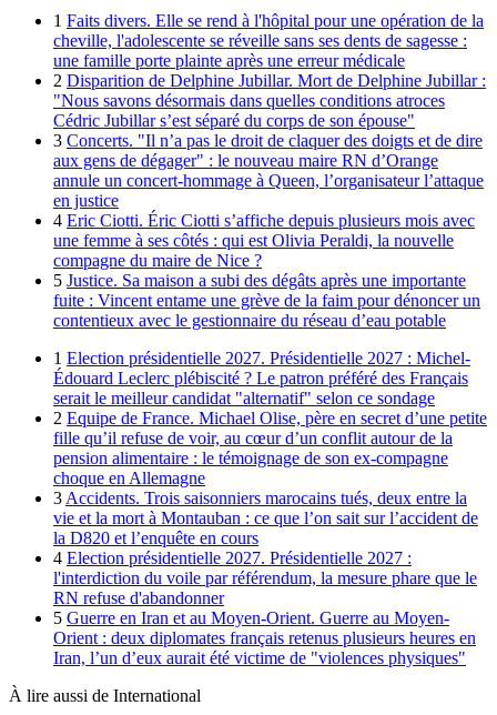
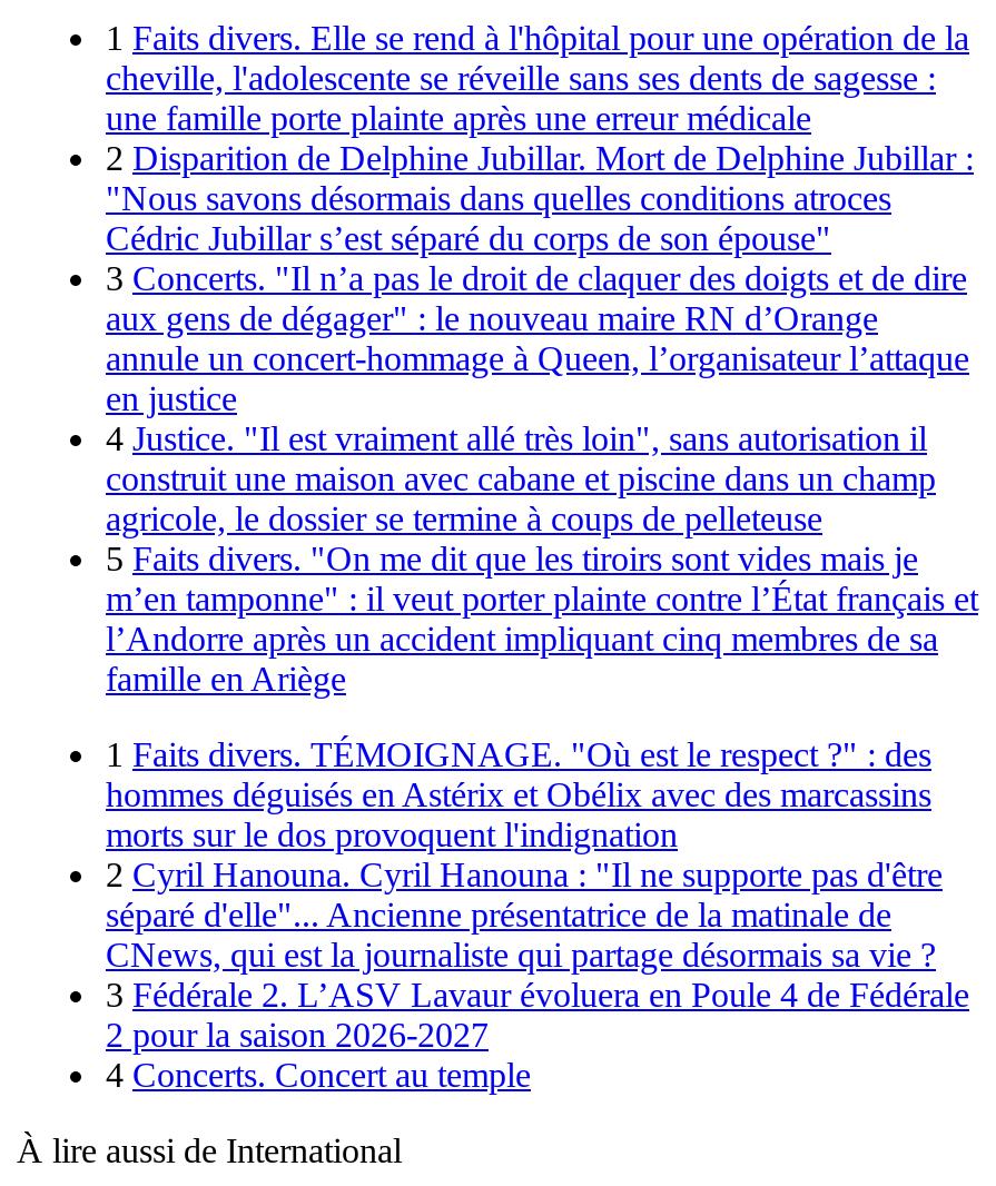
[53,211,480,330] 4 Eric Ciotti. Éric Ciotti s’affiche depuis plusieurs mois avec | une femme à ses côtés : qui est Olivia Peraldi, la nouvelle | compagne du maire de Nice ? | 5 Justice. Sa maison a subi des dégâts après une importante | fuite : Vincent entame une grève de la faim pour dénoncer un | contentieux avec le gestionnaire du réseau d’eau potable -> [106,420,978,698] 4 Justice. "Il est vraiment allé très loin", sans autorisation il | construit une maison avec cabane et piscine dans un champ | agricole, le dossier se termine à coups de pelleteuse | 5 Faits divers. "On me dit que les tiroirs sont vides mais je | m’en tamponne" : il veut porter plainte contre l’État français et | l’Andorre après un accident impliquant cinq membres de sa | famille en Ariège
[53,349,487,667] 1 Election présidentielle 2027. Présidentielle 2027 : Michel- | Édouard Leclerc plébiscité ? Le patron préféré des Français | serait le meilleur candidat "alternatif" selon ce sondage | 2 Equipe de France. Michael Olise, père en secret d’une petite | fille qu’il refuse de voir, au cœur d’un conflit autour de la | pension alimentaire : le témoignage de son ex-compagne | choque en Allemagne | 3 Accidents. Trois saisonniers marocains tués, deux entre la | vie et la mort à Montauban : ce que l’on sait sur l’accident de | la D820 et l’enquête en cours | 4 Election présidentielle 2027. Présidentielle 2027 : | l'interdiction du voile par référendum, la mesure phare que le | RN refuse d'abandonner | 5 Guerre en Iran et au Moyen-Orient. Guerre au Moyen- | Orient : deux diplomates français retenus plusieurs heures en | Iran, l’un d’eux aurait été victime de "violences physiques" -> [106,736,969,1094] 1 Faits divers. TÉMOIGNAGE. "Où est le respect ?" : des | hommes déguisés en Astérix et Obélix avec des marcassins | morts sur le dos provoquent l'indignation | 2 Cyril Hanouna. Cyril Hanouna : "Il ne supporte pas d'être | séparé d'elle"... Ancienne présentatrice de la matinale de | CNews, qui est la journaliste qui partage désormais sa vie ? | 3 Fédérale 2. L’ASV Lavaur évoluera en Poule 4 de Fédérale | 2 pour la saison 2026-2027 | 4 Concerts. Concert au temple

